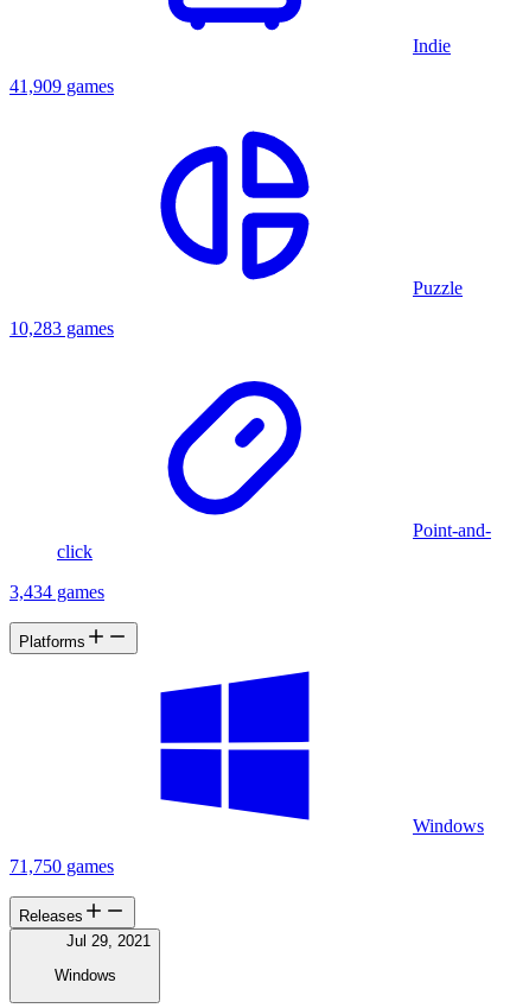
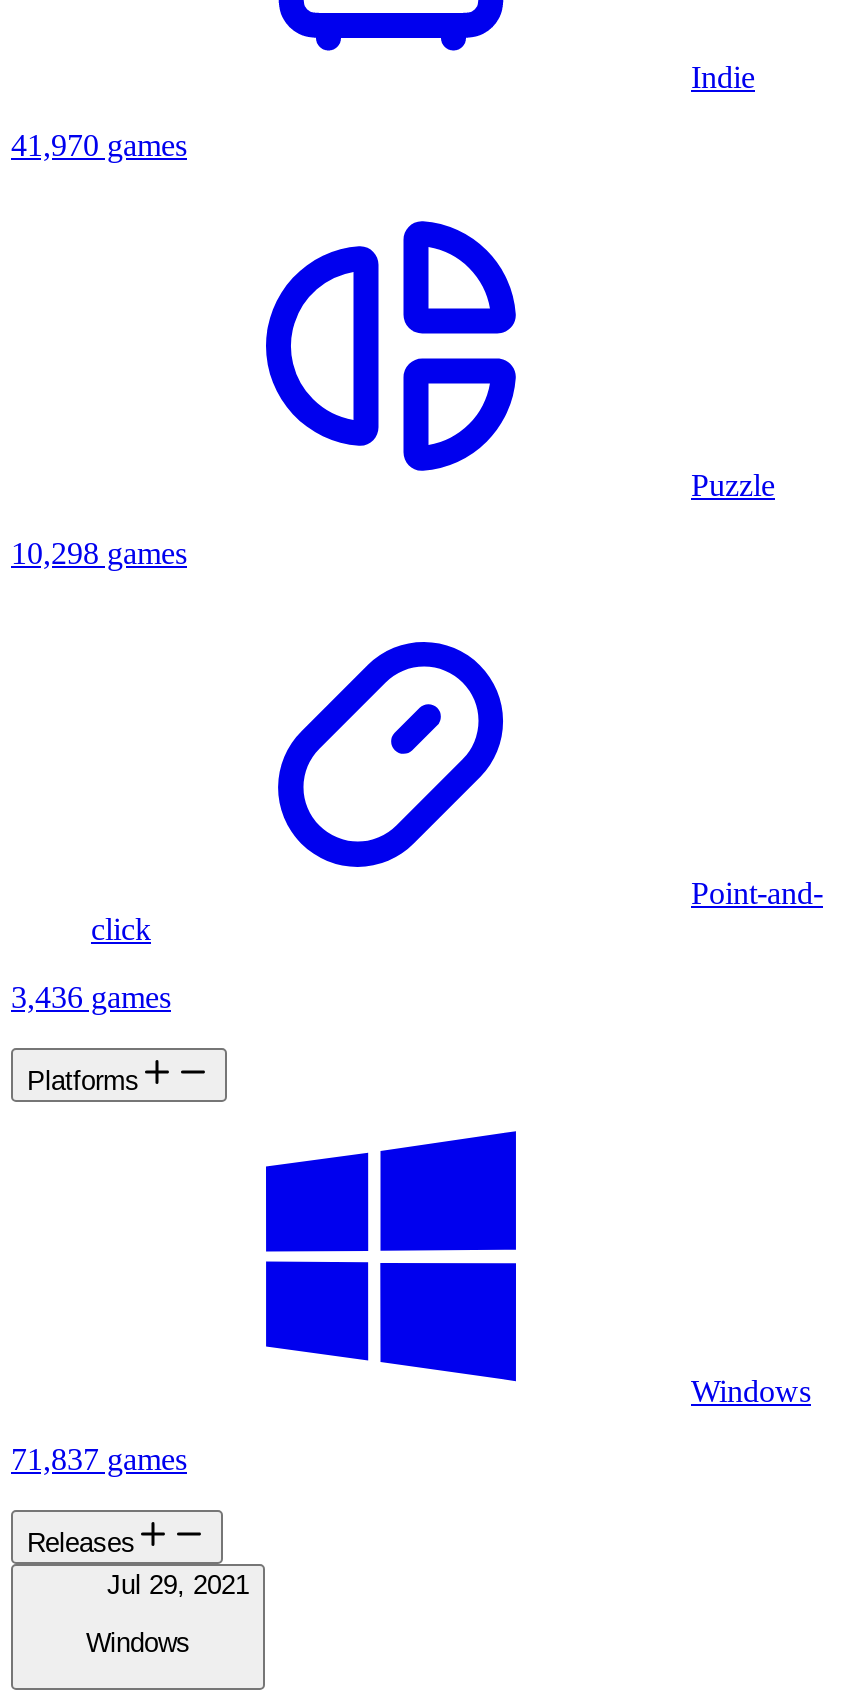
[9,76,114,96] 41,909 games -> [11,128,187,162] 41,970 games
[9,318,114,339] 10,283 games -> [11,536,187,570] 10,298 games
[9,582,104,602] 3,434 games -> [11,980,171,1014] 3,436 games
[9,856,114,876] 71,750 games -> [11,1442,187,1476] 71,837 games

